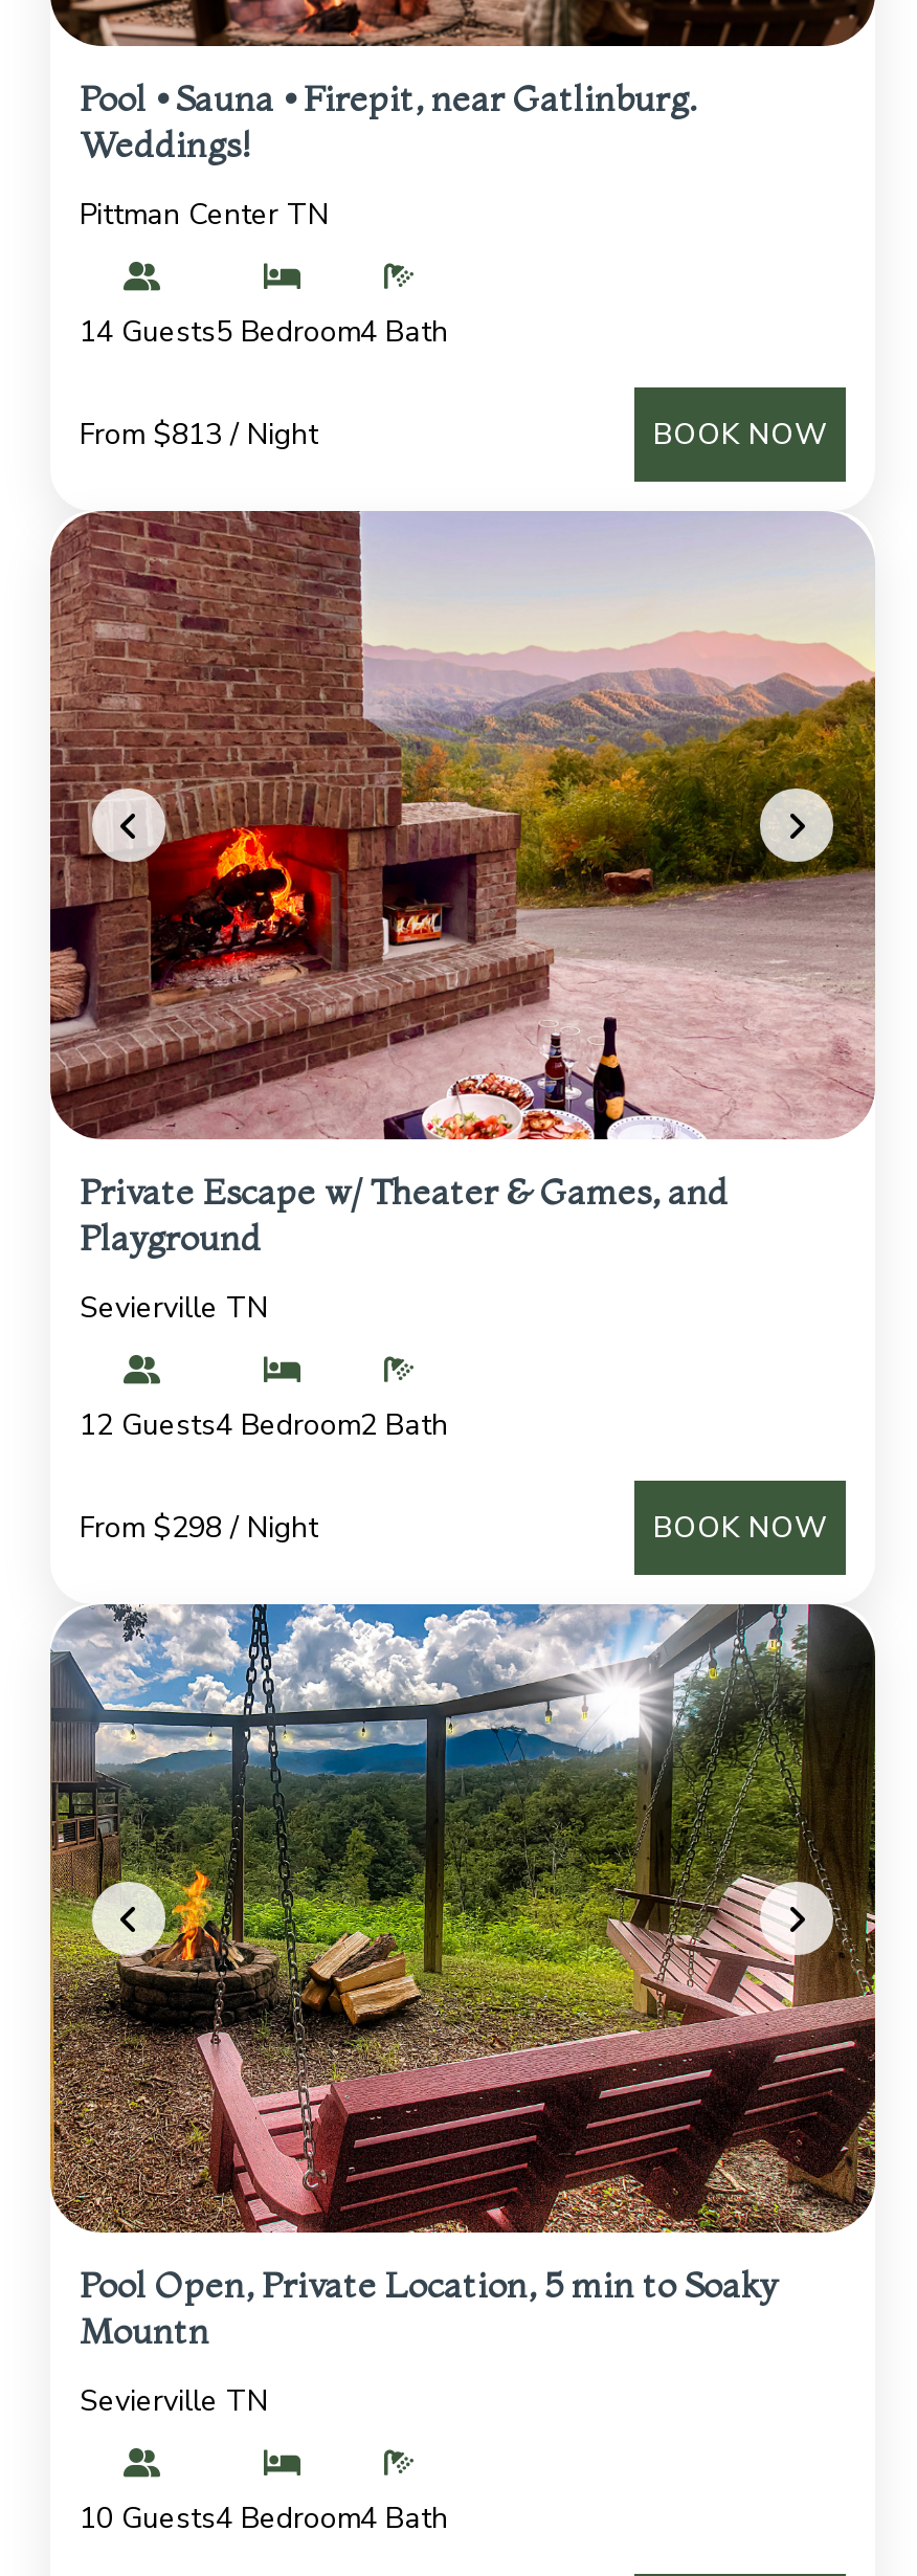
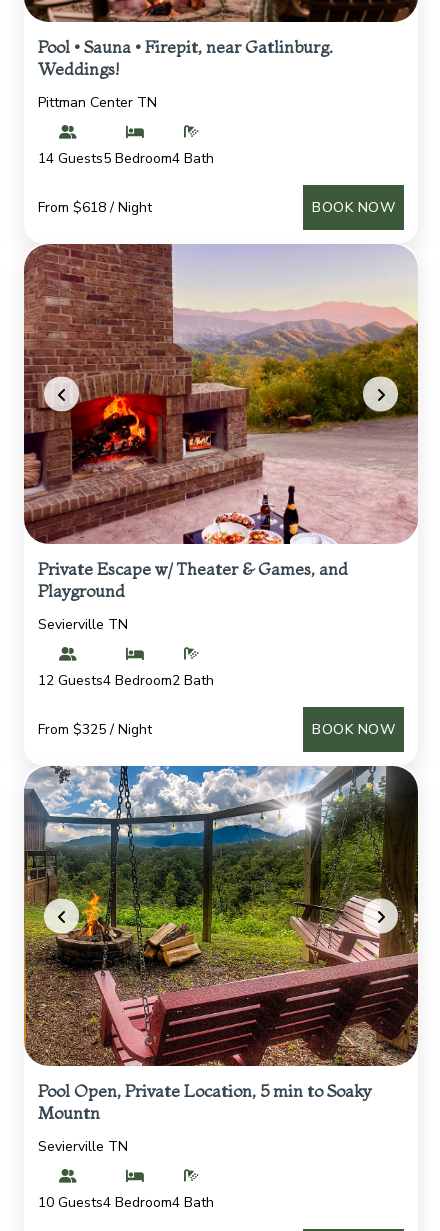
[80,414,318,453] From $813 / Night -> [38,197,152,216] From $618 / Night
[80,1507,318,1547] From $298 / Night -> [38,719,152,738] From $325 / Night

